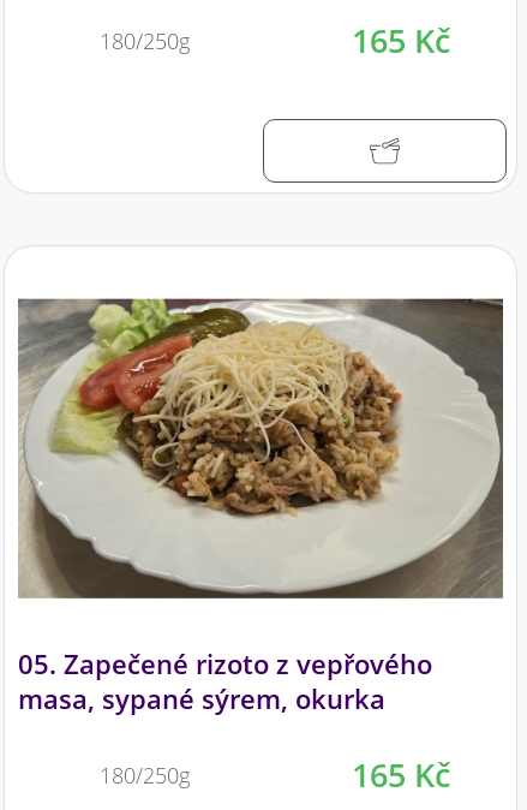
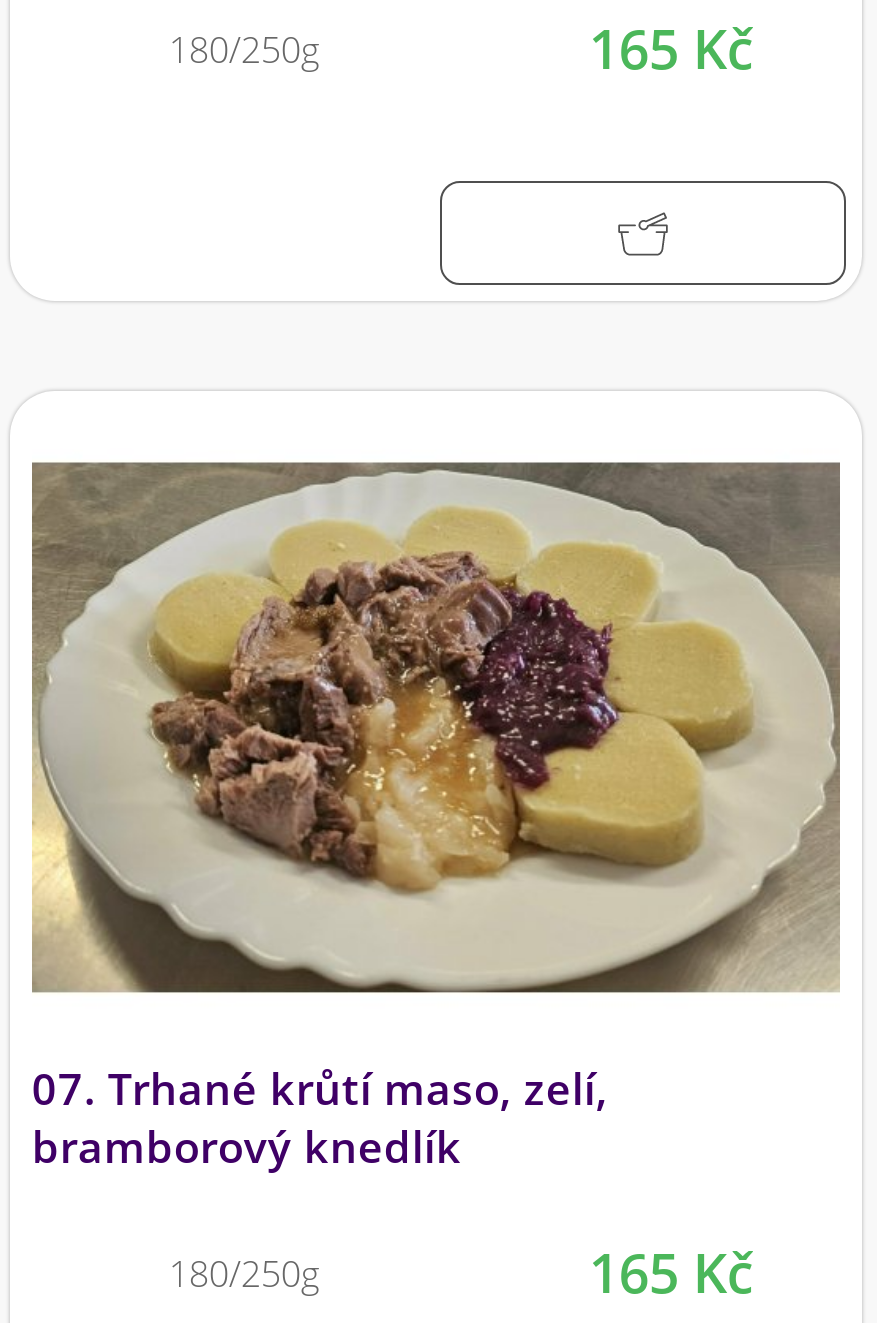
[18,288,503,717] [image] | 05. Zapečené rizoto z vepřového | masa, sypané sýrem, okurka -> [30,460,842,1175] [image] | 07. Trhané krůtí maso, zelí, | bramborový knedlík

